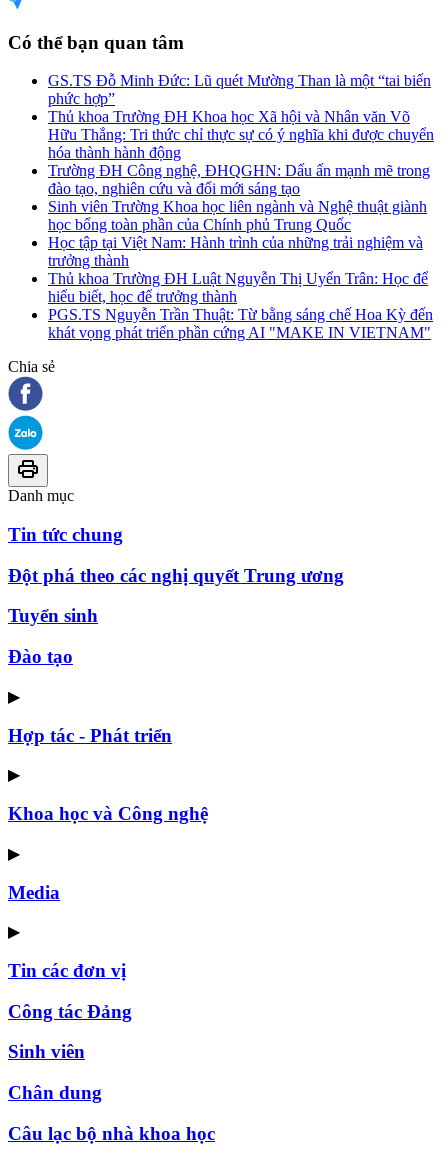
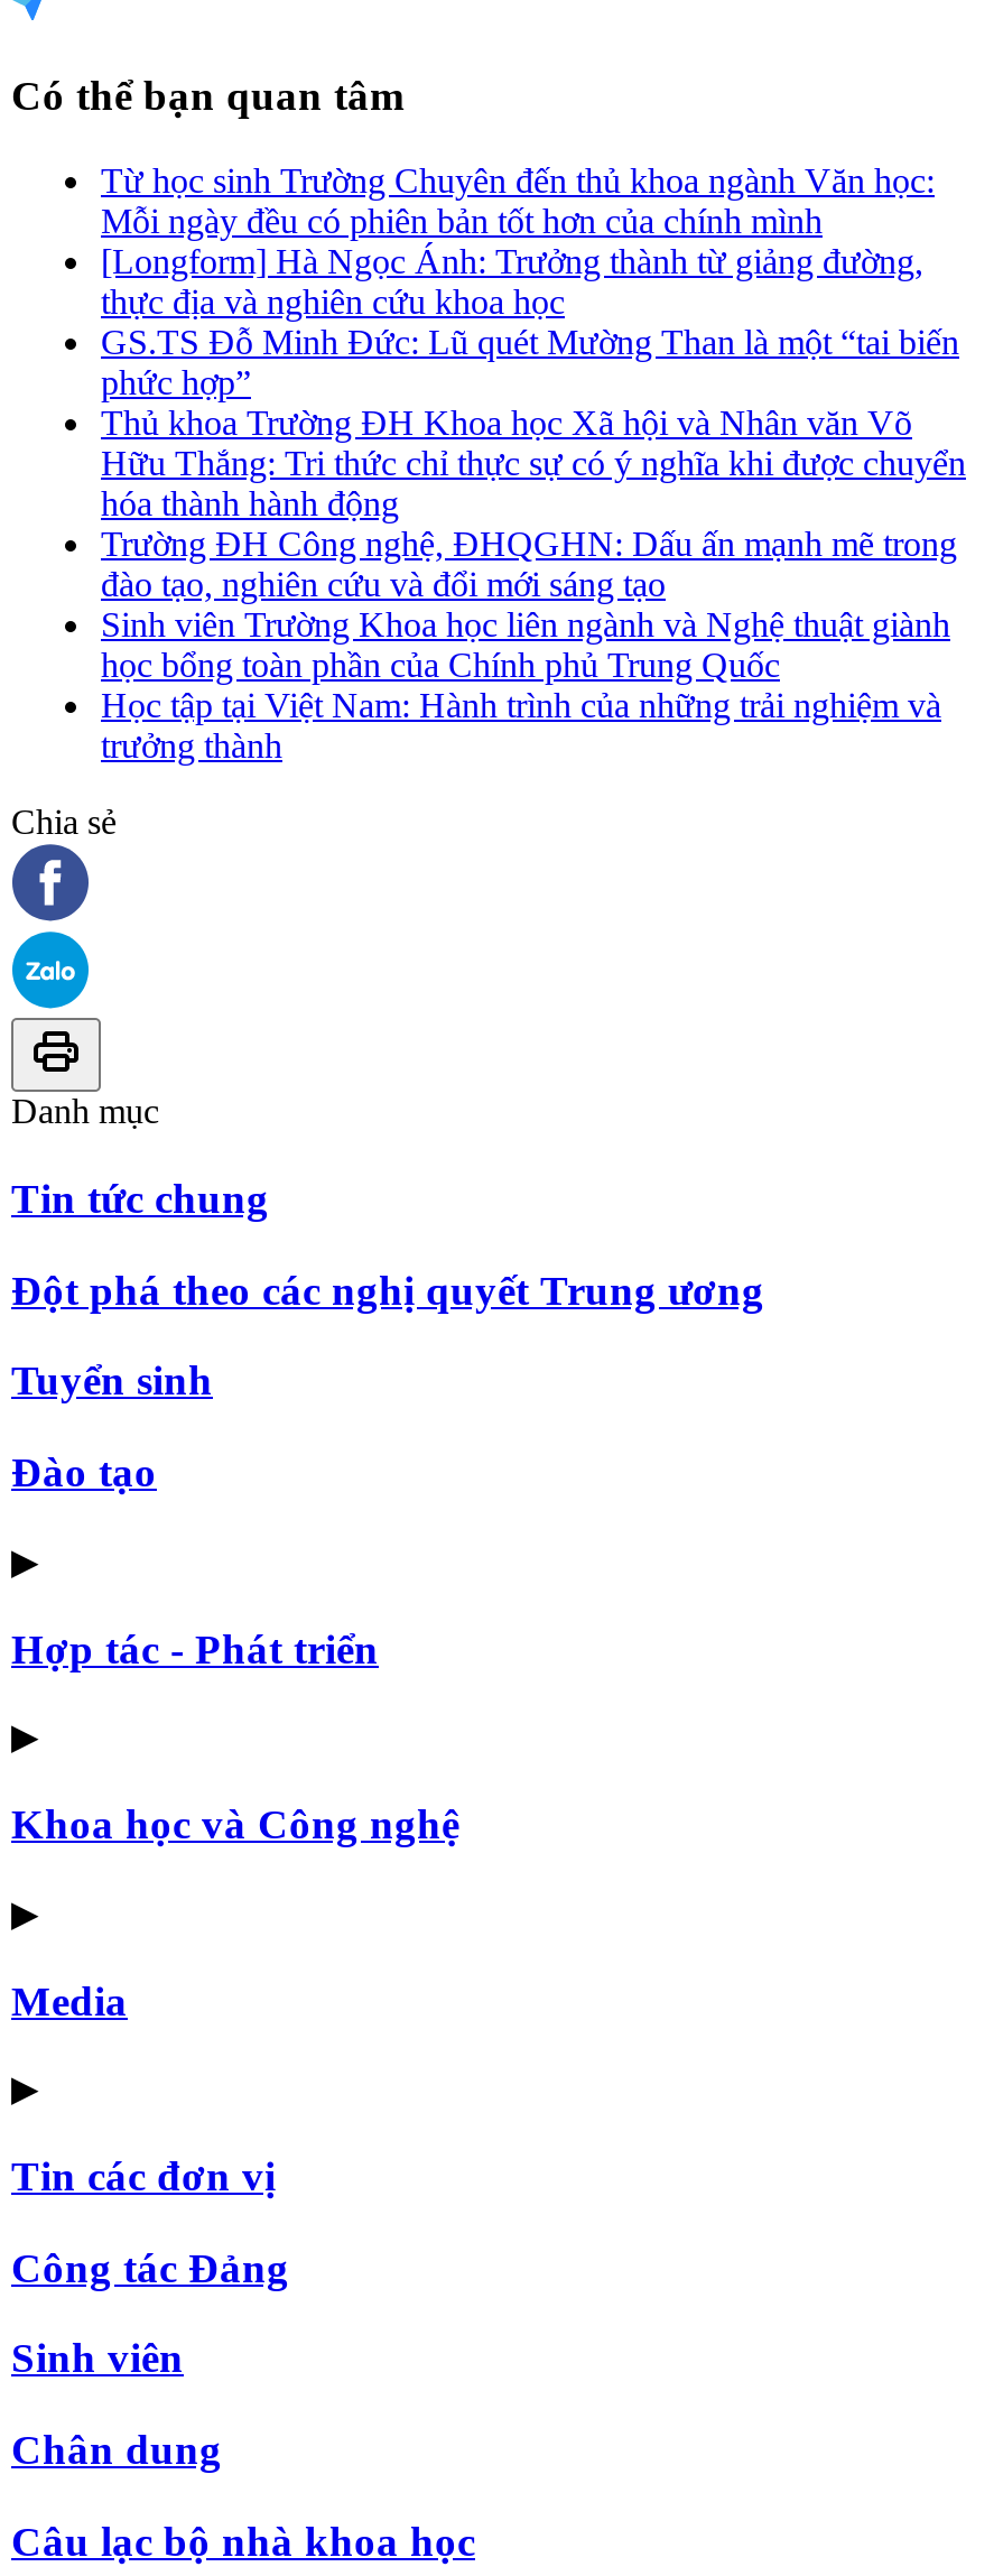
none -> [101,162,935,321] Từ học sinh Trường Chuyên đến thủ khoa ngành Văn học: | Mỗi ngày đều có phiên bản tốt hơn của chính mình | [Longform] Hà Ngọc Ánh: Trưởng thành từ giảng đường, | thực địa và nghiên cứu khoa học
moved [48,72,434,269] -> [101,324,966,765]: GS.TS Đỗ Minh Đức: Lũ quét Mường Than là một “tai biến | phức hợp” | Thủ khoa Trường ĐH Khoa học Xã hội và Nhân văn Võ | ... | Học tập tại Việt Nam: Hành trình của những trải nghiệm và | trưởng thành
[48,270,433,341] Thủ khoa Trường ĐH Luật Nguyễn Thị Uyển Trân: Học để | hiểu biết, học để trưởng thành | PGS.TS Nguyễn Trần Thuật: Từ bằng sáng chế Hoa Kỳ đến | khát vọng phát triển phần cứng AI "MAKE IN VIETNAM" -> none

